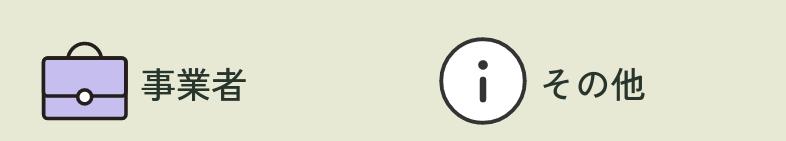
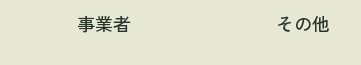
[38,40,130,122] [image] -> none
[436,34,530,128] [image] -> none

